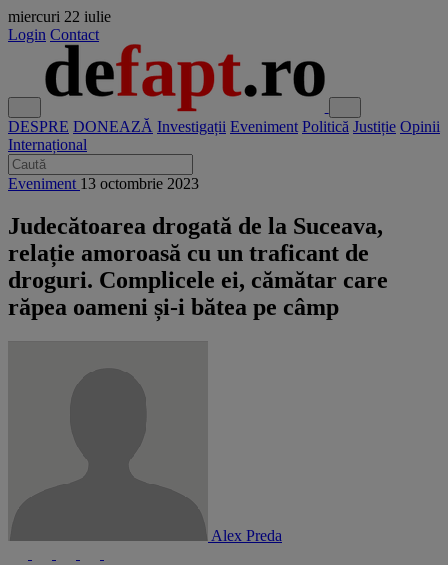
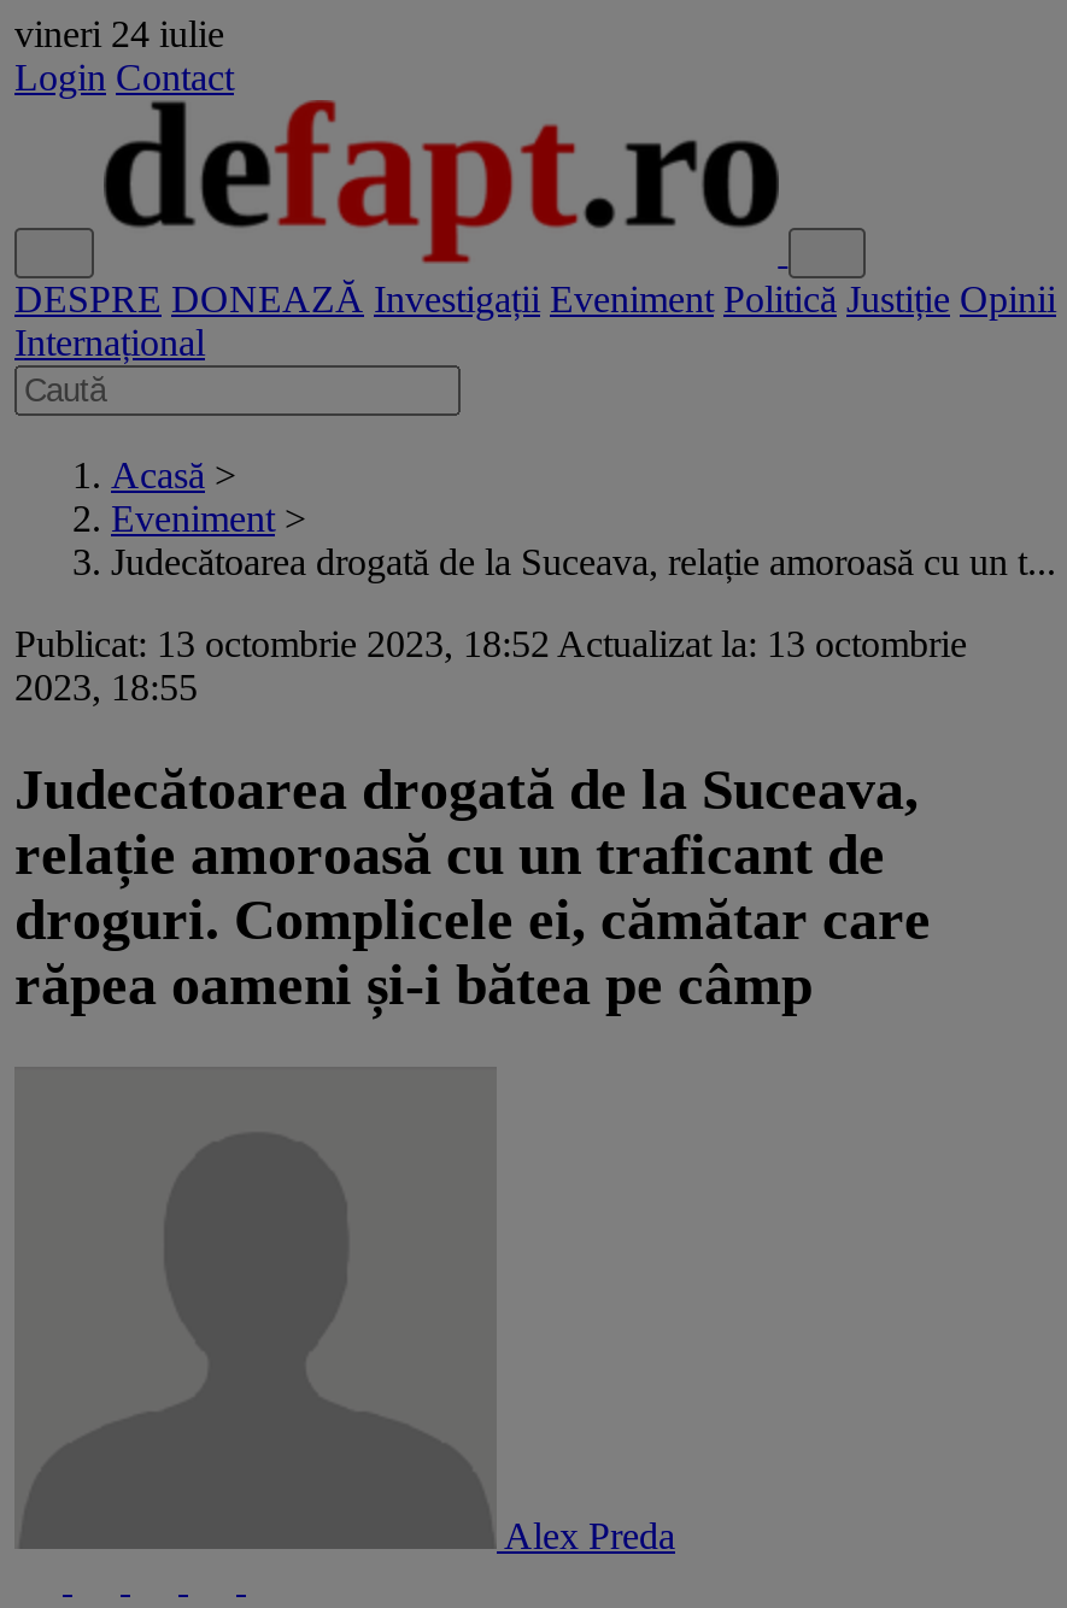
[8,8,111,25] miercuri 22 iulie -> [14,13,224,54] vineri 24 iulie
[8,175,199,192] Eveniment13 octombrie 2023 -> [14,454,1056,708] Acasă > | Eveniment > | Judecătoarea drogată de la Suceava, relație amoroasă cu un t... | Publicat: 13 octombrie 2023, 18:52 Actualizat la: 13 octombrie | 2023, 18:55

